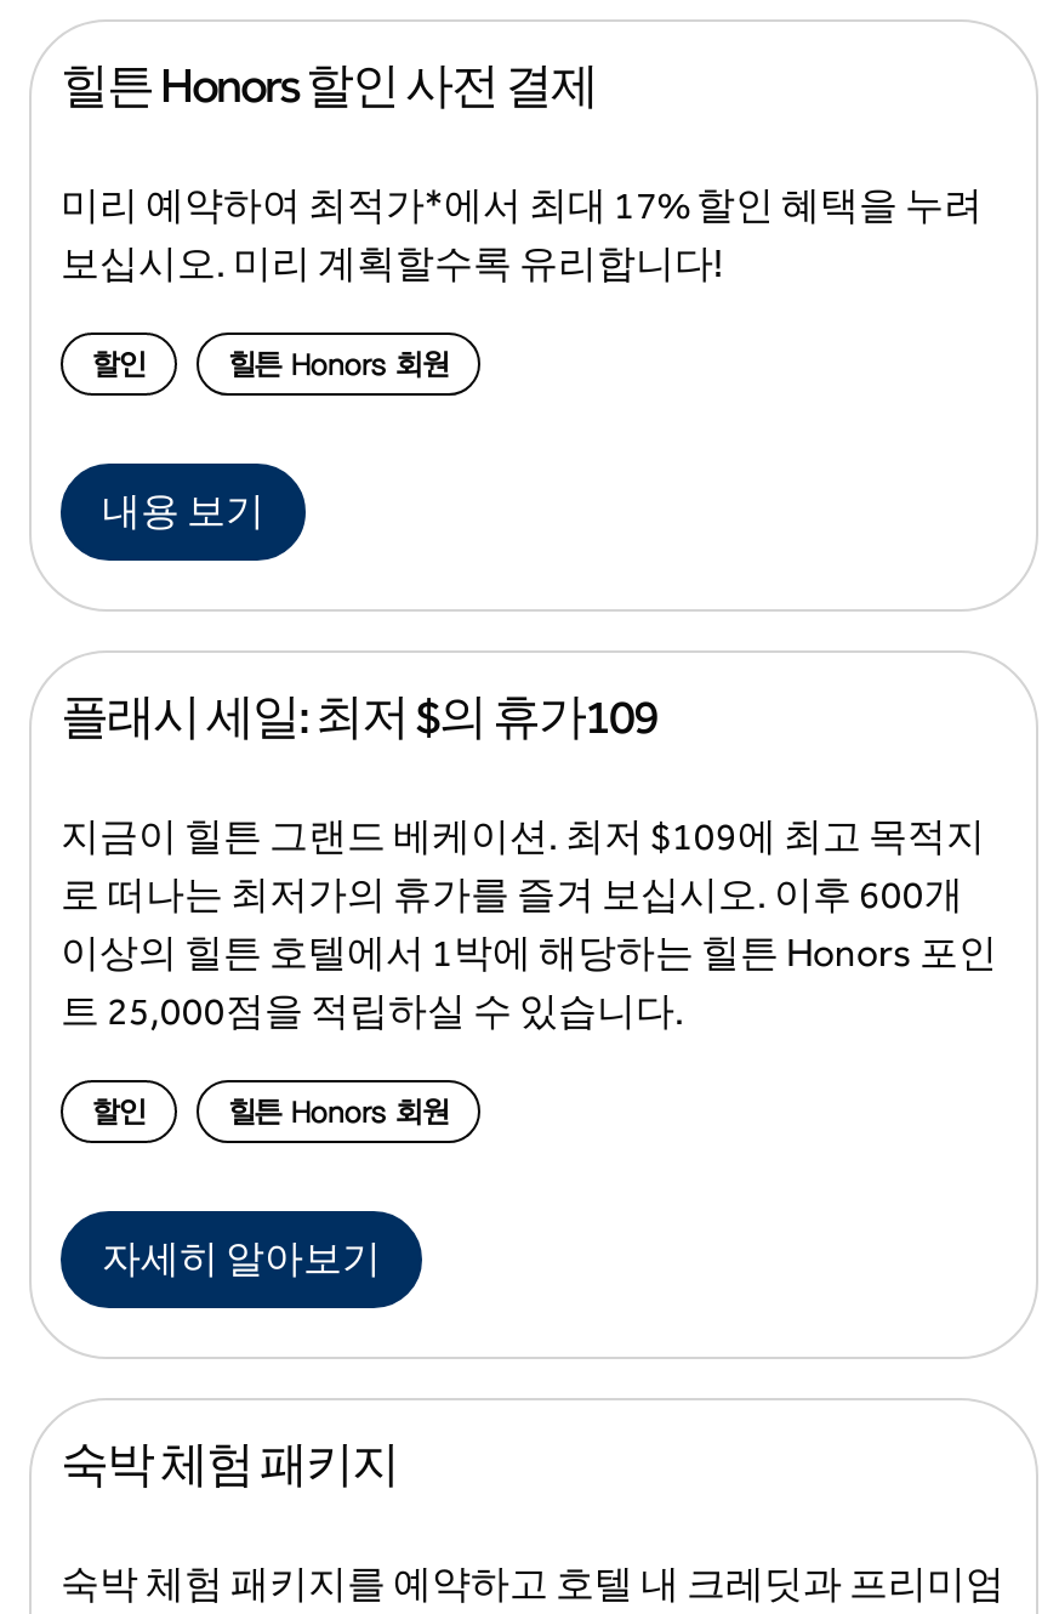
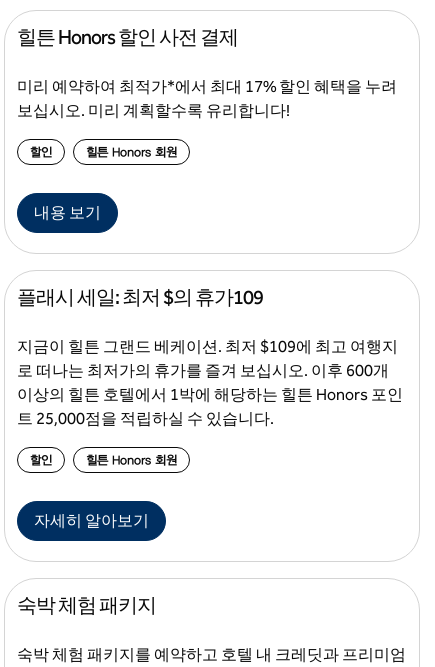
[61,813,985,859] 지금이 힐튼 그랜드 베케이션. 최저 $109에 최고 목적지 -> [17,337,398,356] 지금이 힐튼 그랜드 베케이션. 최저 $109에 최고 여행지

